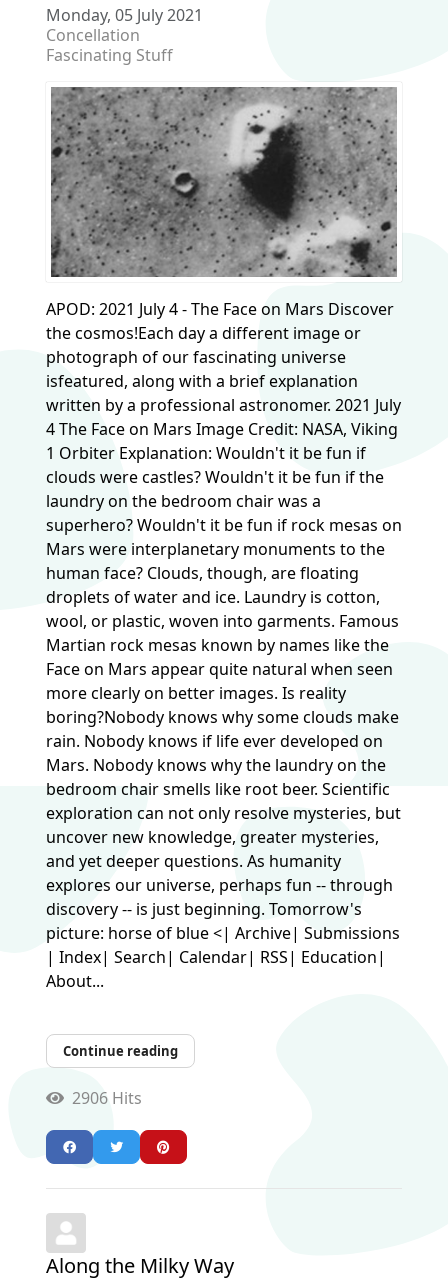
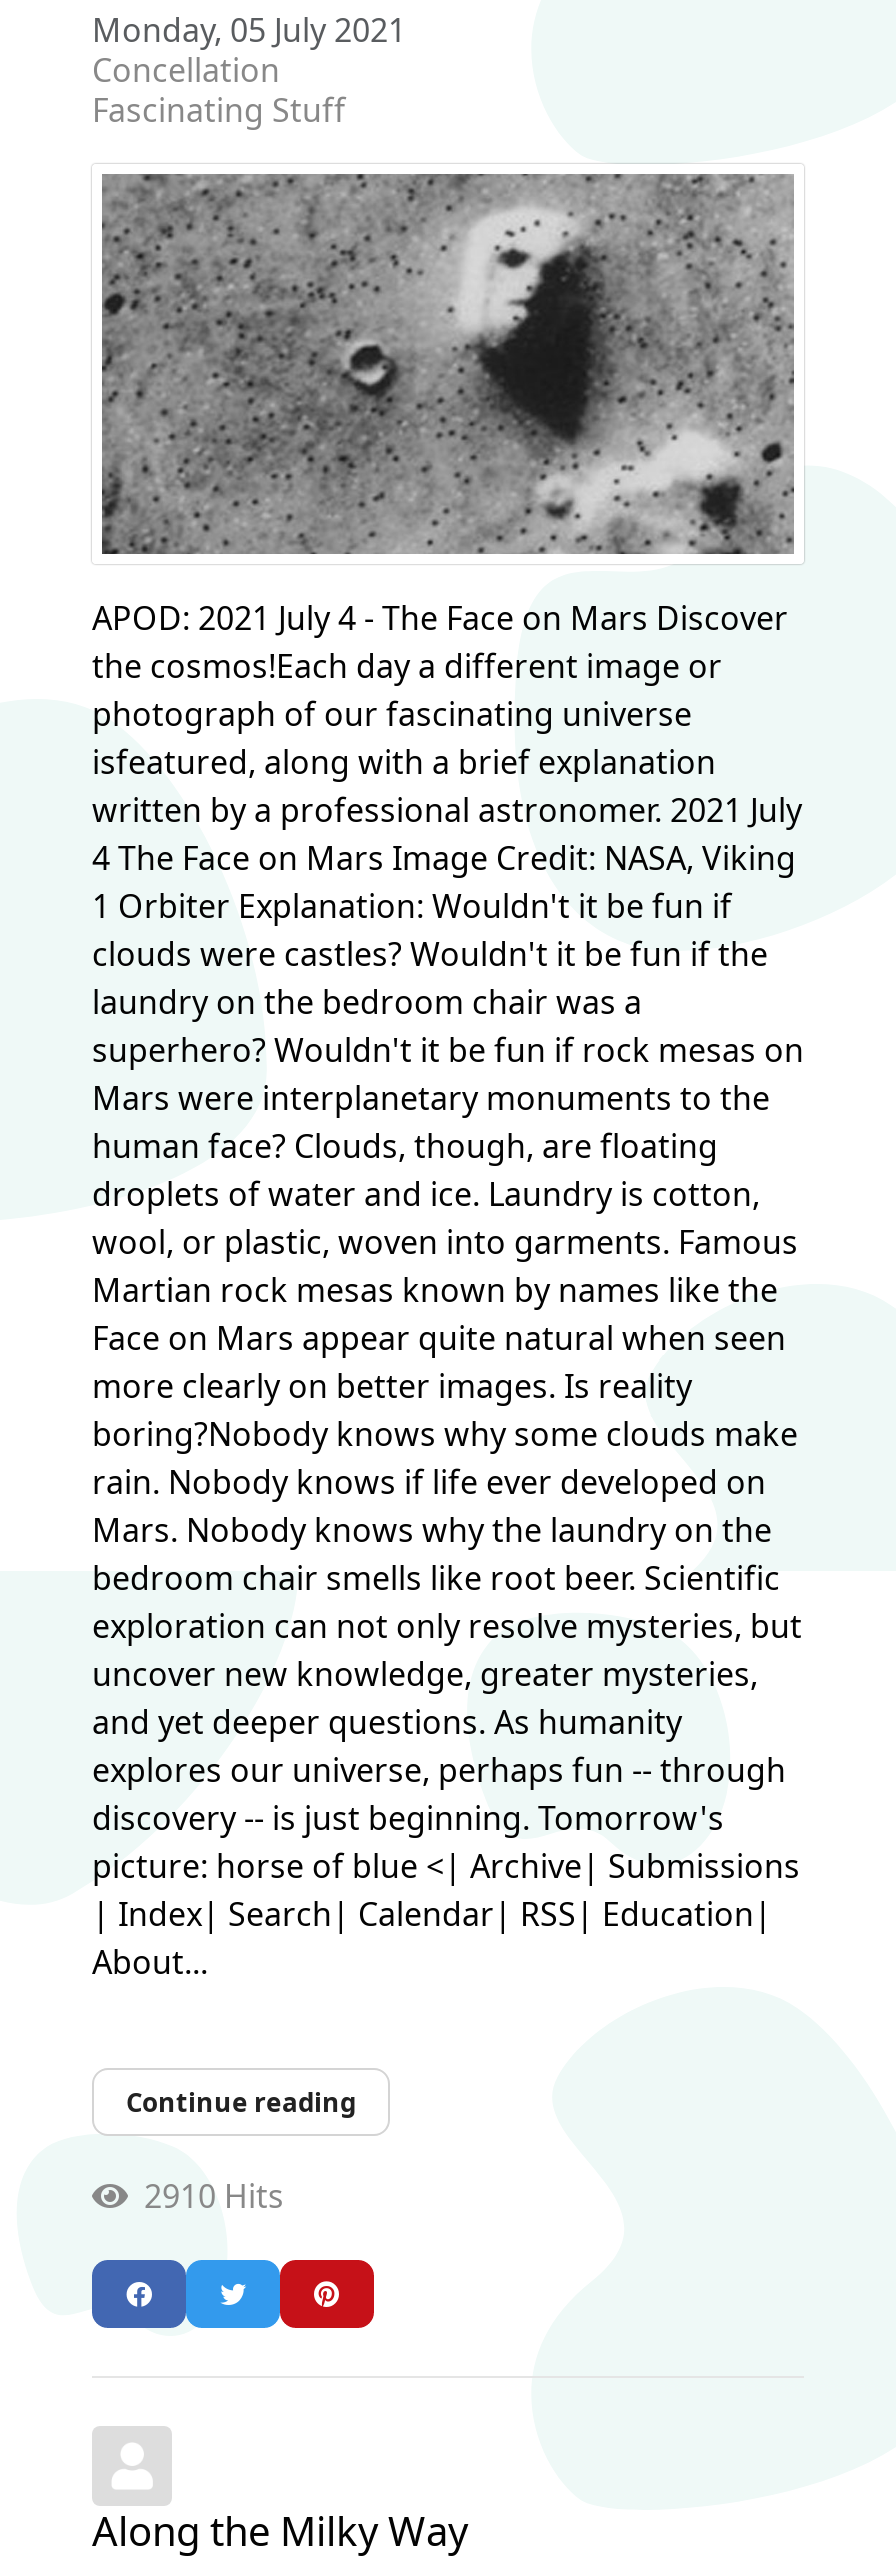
[64,1086,142,1108] 2906 Hits -> [128,2173,284,2217] 2910 Hits

